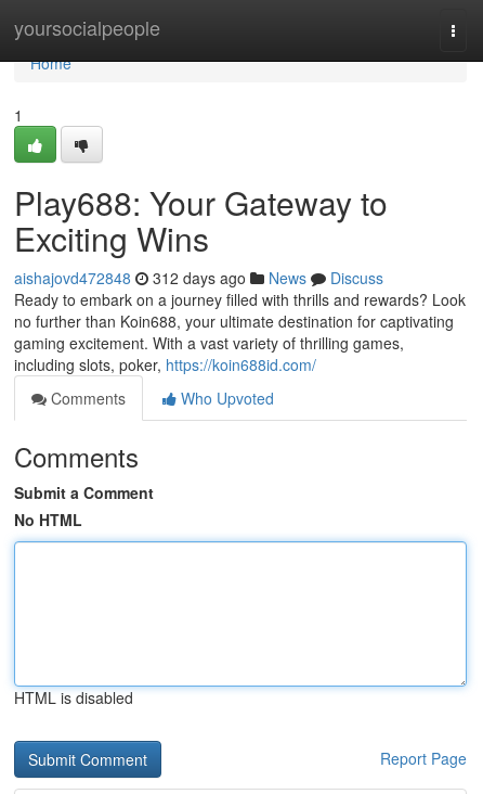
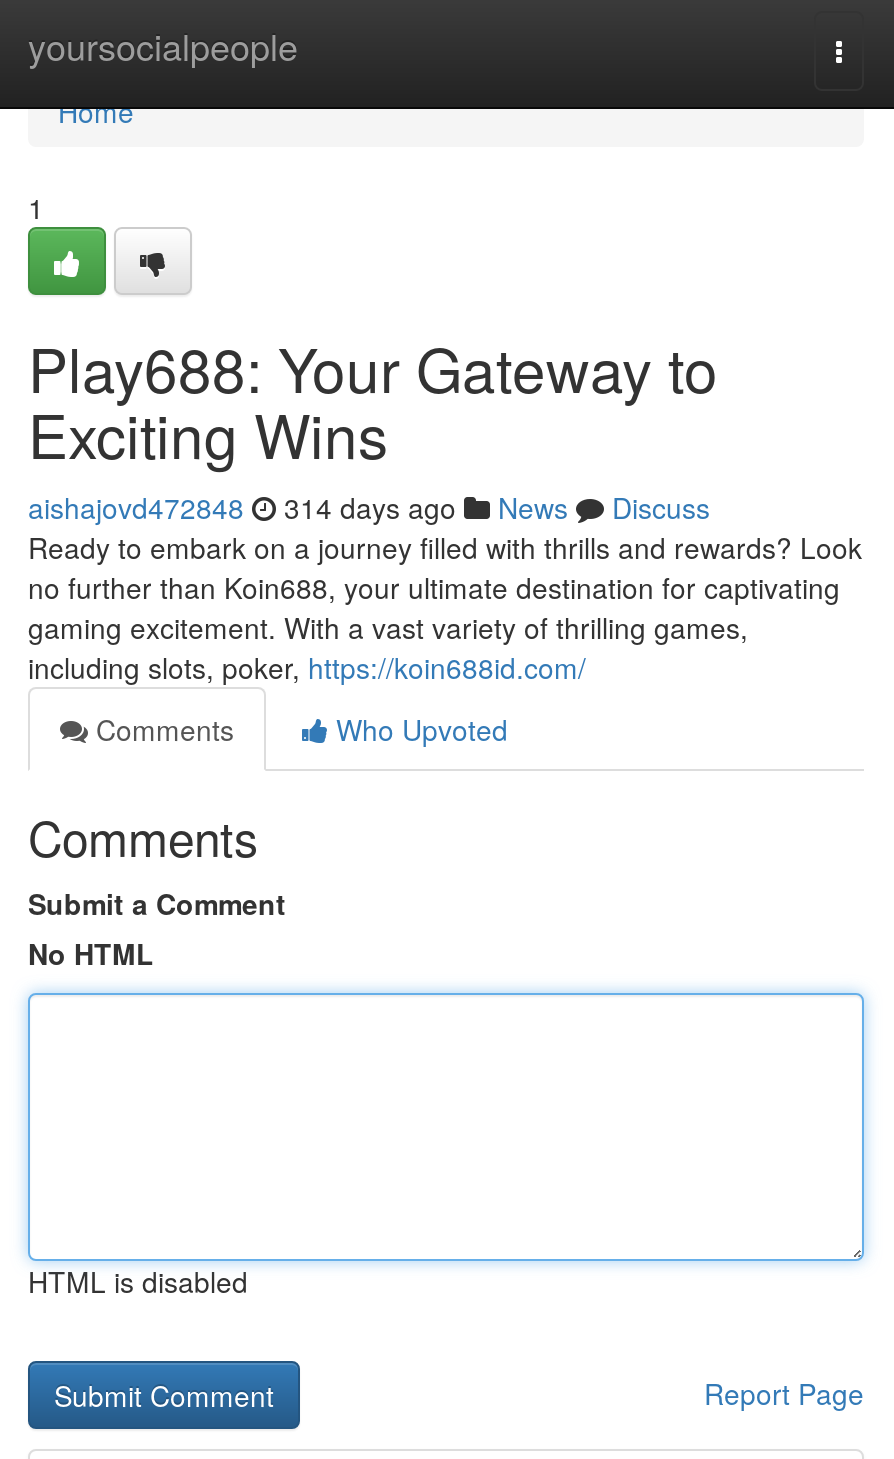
[14,267,383,289] aishajovd472848 312 days ago News Discuss -> [28,487,710,527] aishajovd472848 314 days ago News Discuss

